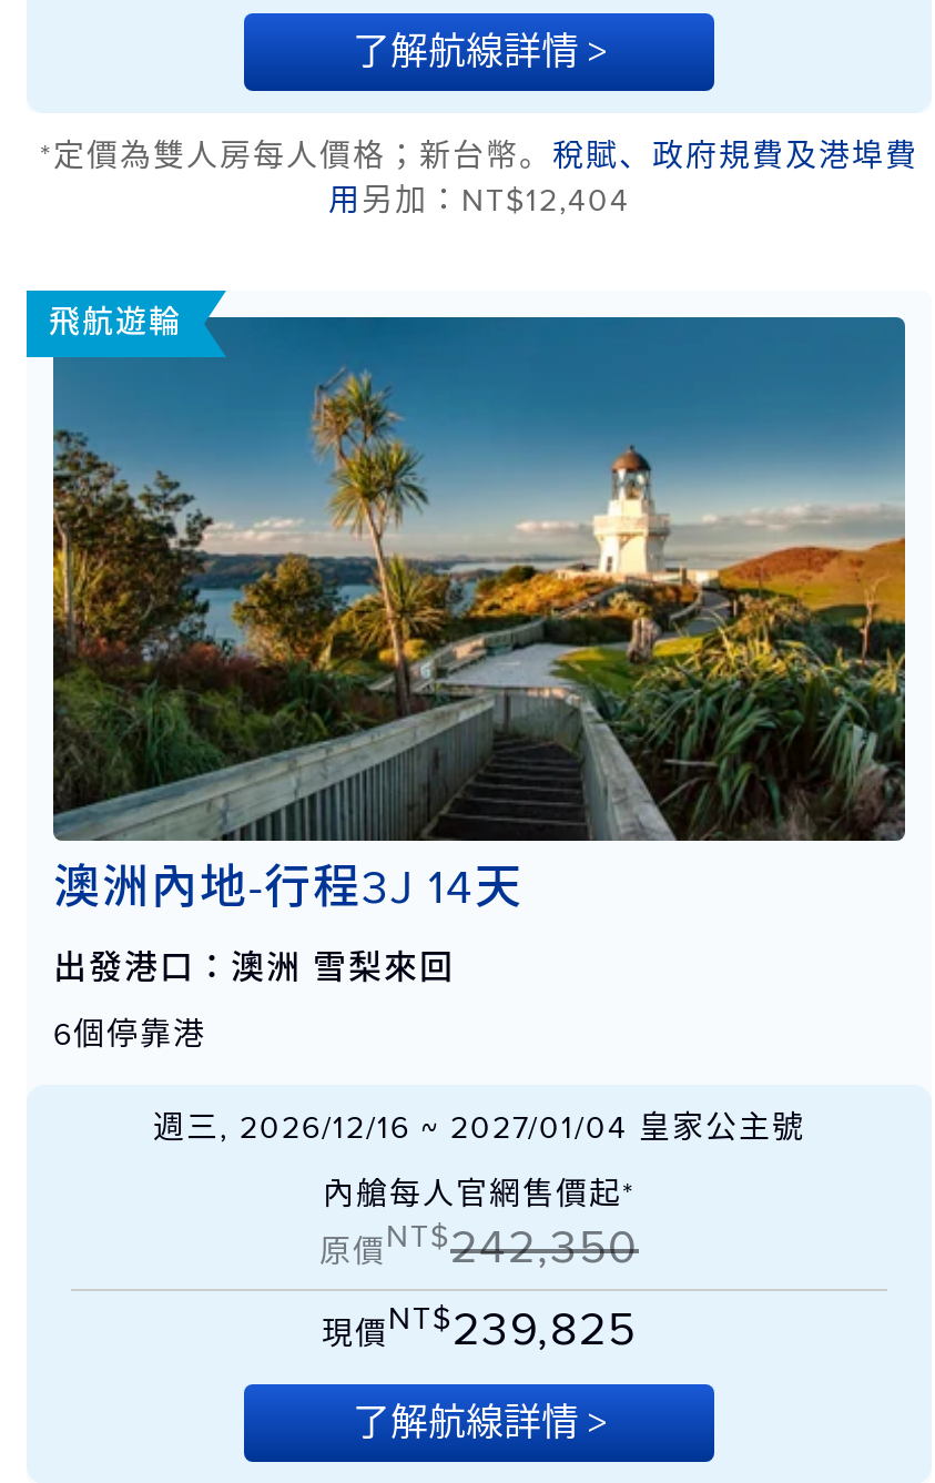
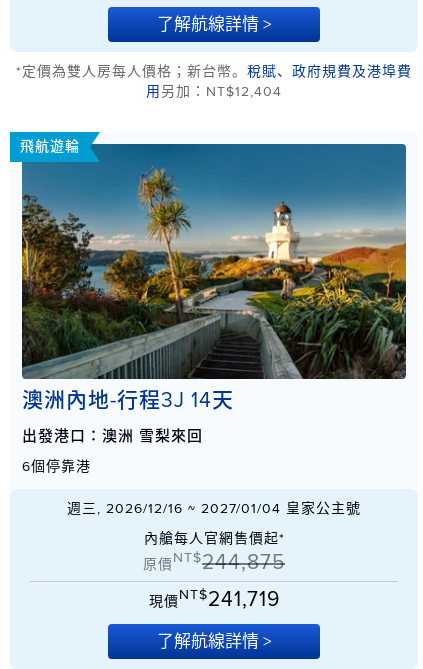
[319,1218,639,1275] 原價NT$242,350 -> [143,549,285,575] 原價NT$244,875
[322,1300,637,1357] 現價NT$239,825 -> [148,586,279,612] 現價NT$241,719

